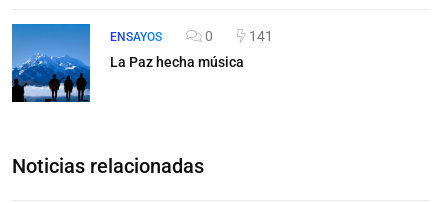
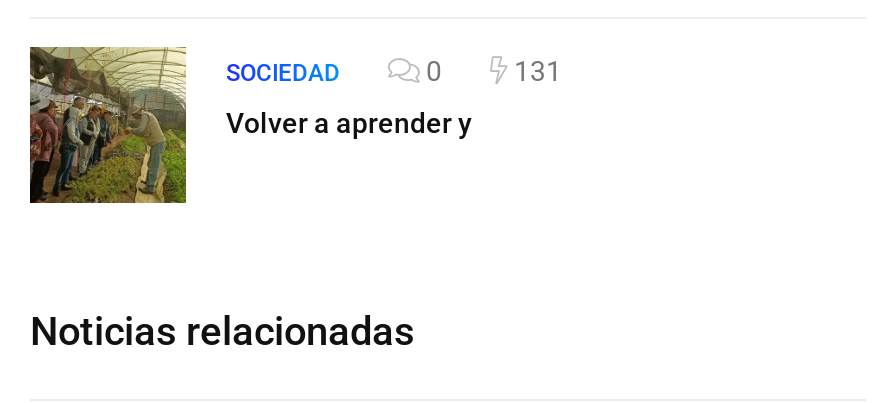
[11,23,162,103] [image] | ENSAYOS -> [28,45,340,205] [image] | SOCIEDAD
[246,28,273,44] 141 -> [508,55,562,87] 131
[110,54,244,70] La Paz hecha música -> [226,107,472,139] Volver a aprender y

